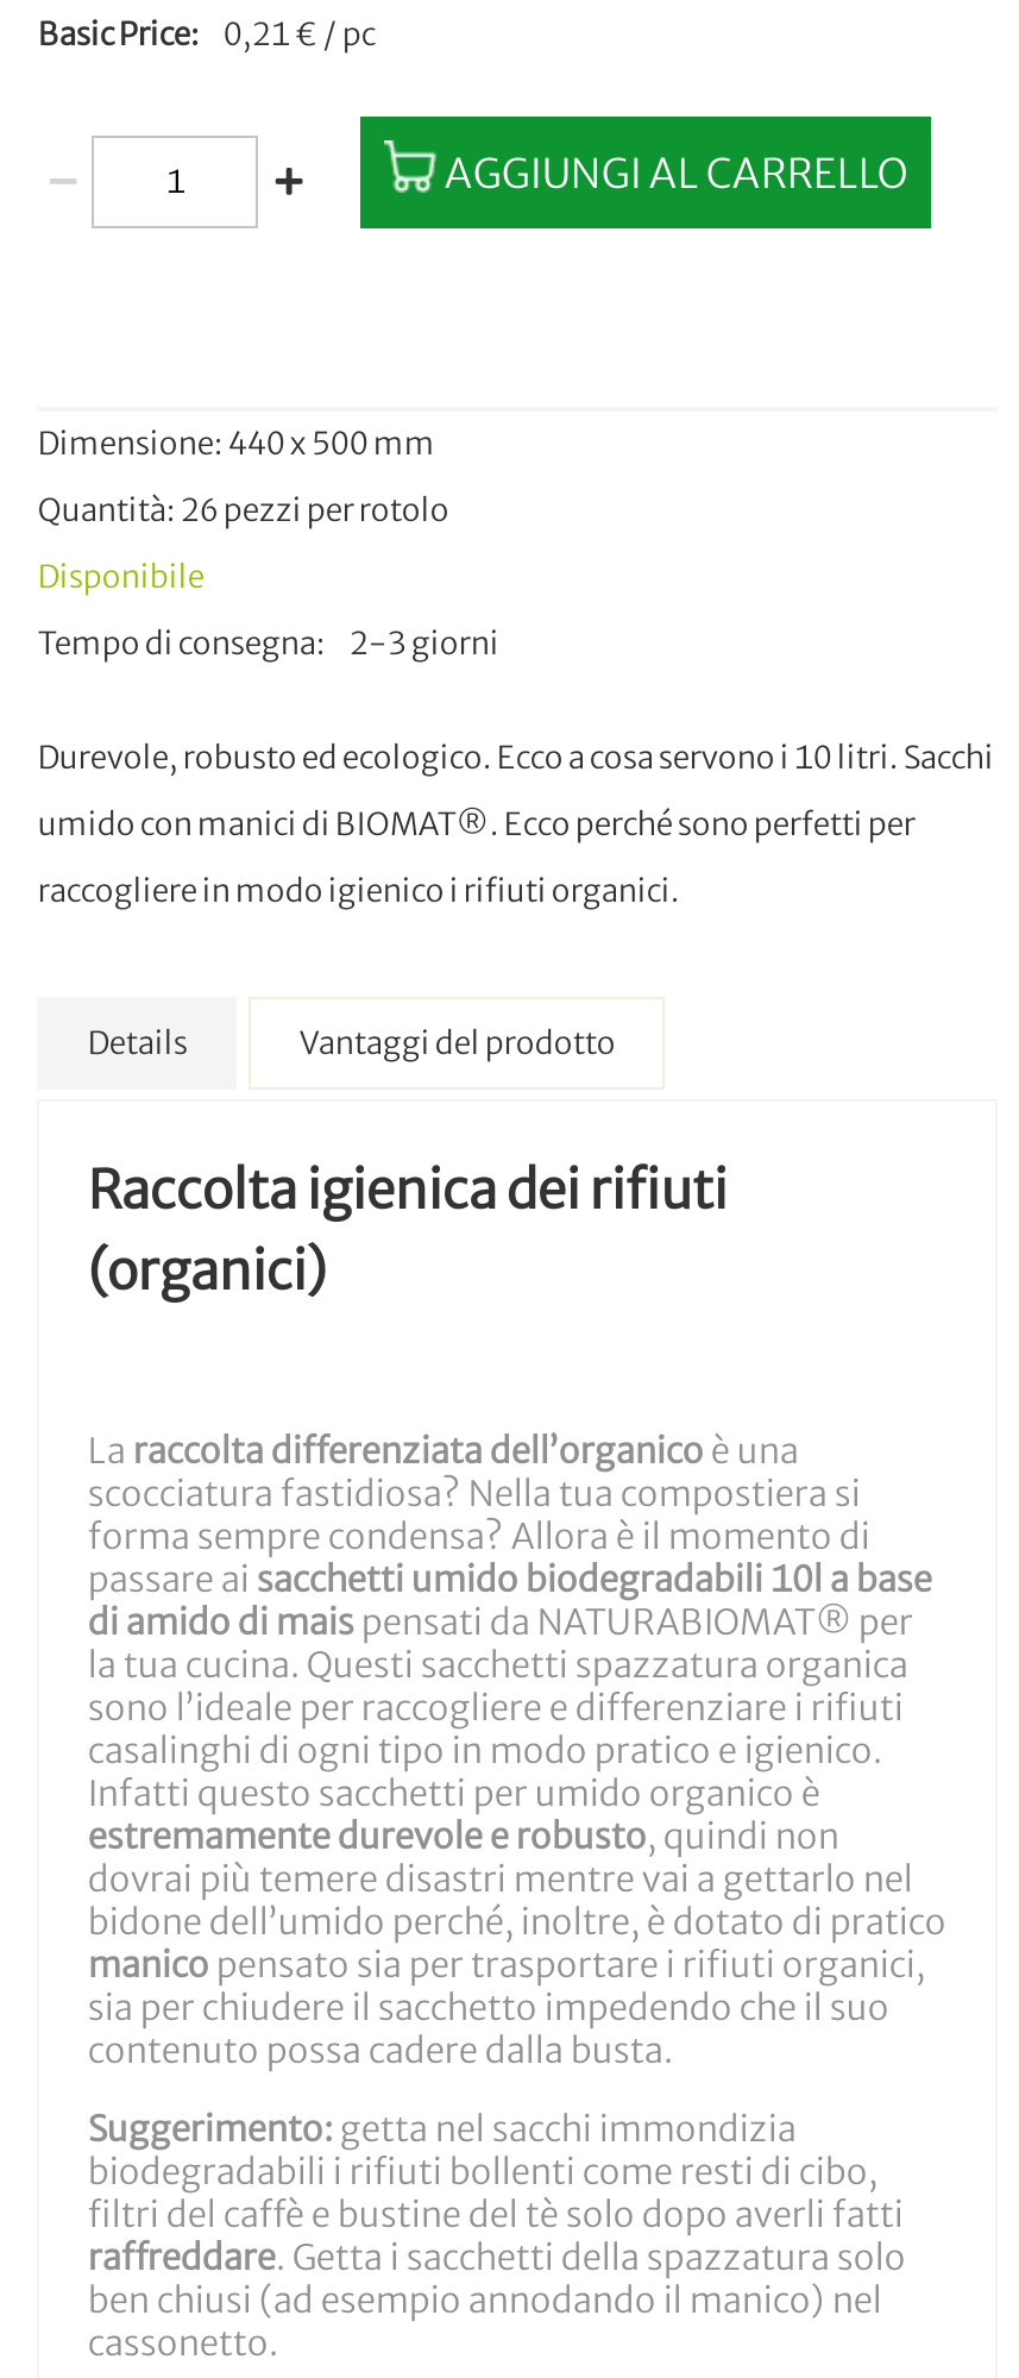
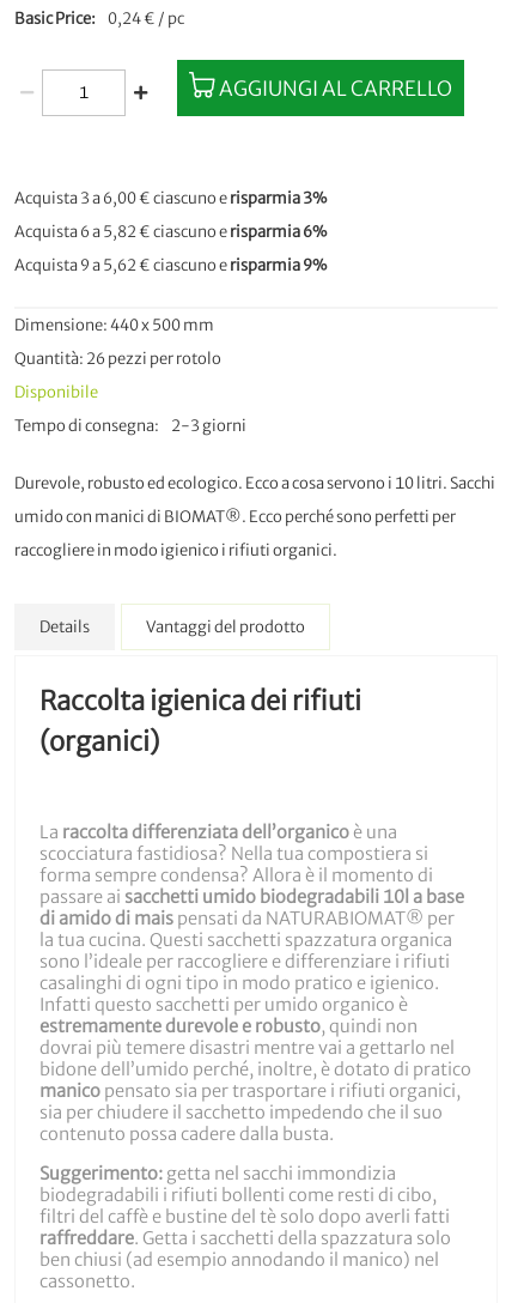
[38,14,375,55] Basic Price 0,21 € / pc -> [15,8,185,29] Basic Price 0,24 € / pc
none -> [15,188,327,275] Acquista 3 a 6,00 € ciascuno e risparmia 3% | Acquista 6 a 5,82 € ciascuno e risparmia 6% | Acquista 9 a 5,62 € ciascuno e risparmia 9%

